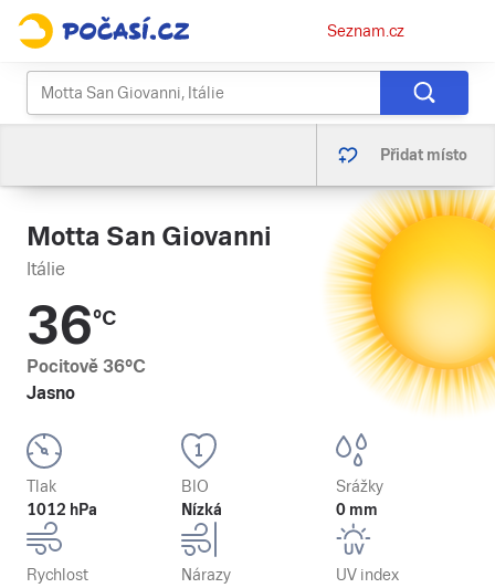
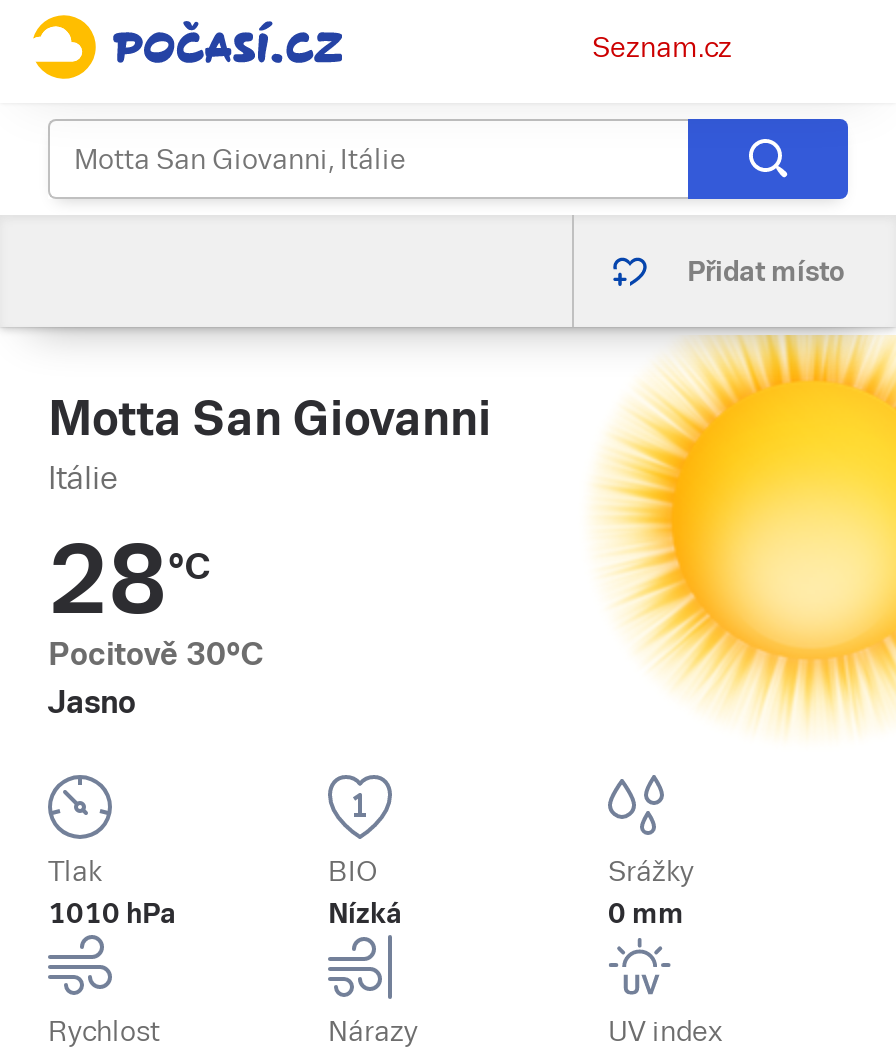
[27,295,116,356] 36°C -> [48,525,210,635] 28°C
[27,356,146,377] Pocitově 36°C -> [48,635,264,673] Pocitově 30°C
[27,501,97,518] 1012 hPa -> [48,897,176,929] 1010 hPa

